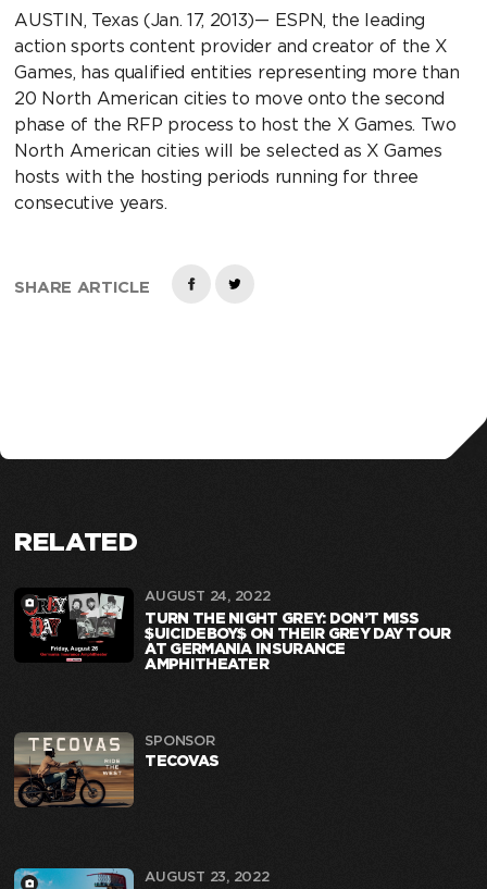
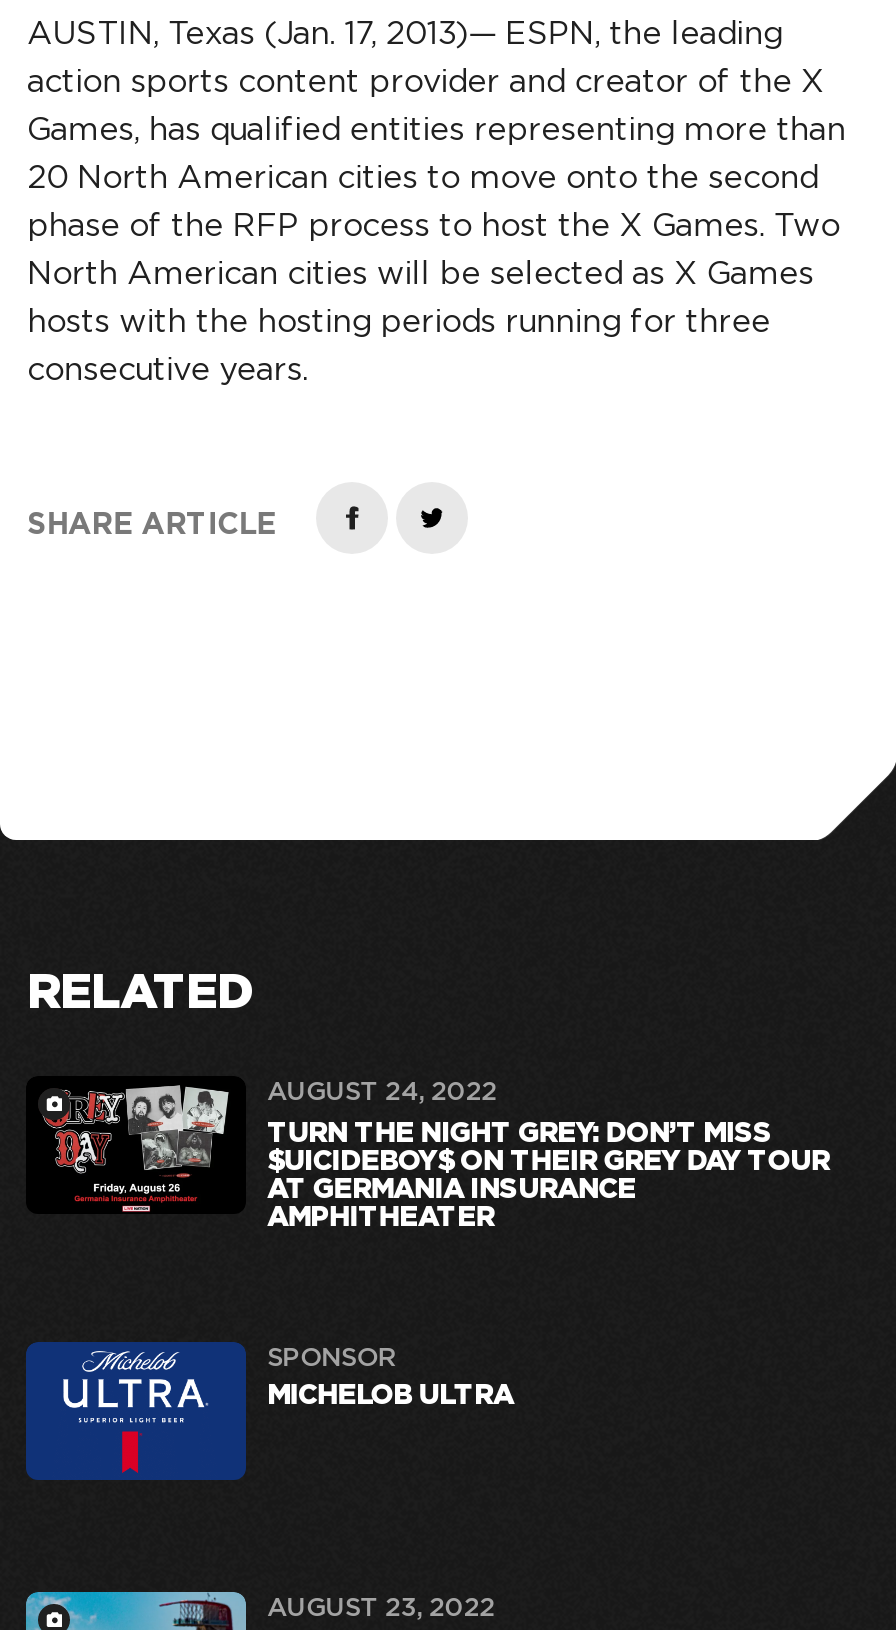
[13,732,219,807] [image] | TECOVAS -> [26,1342,513,1482] [image] | MICHELOB ULTRA

